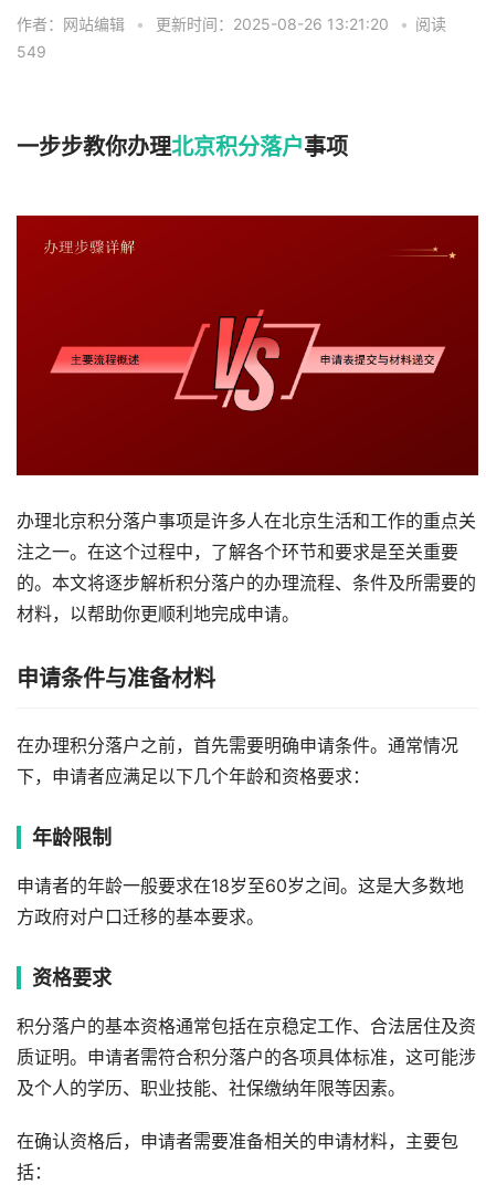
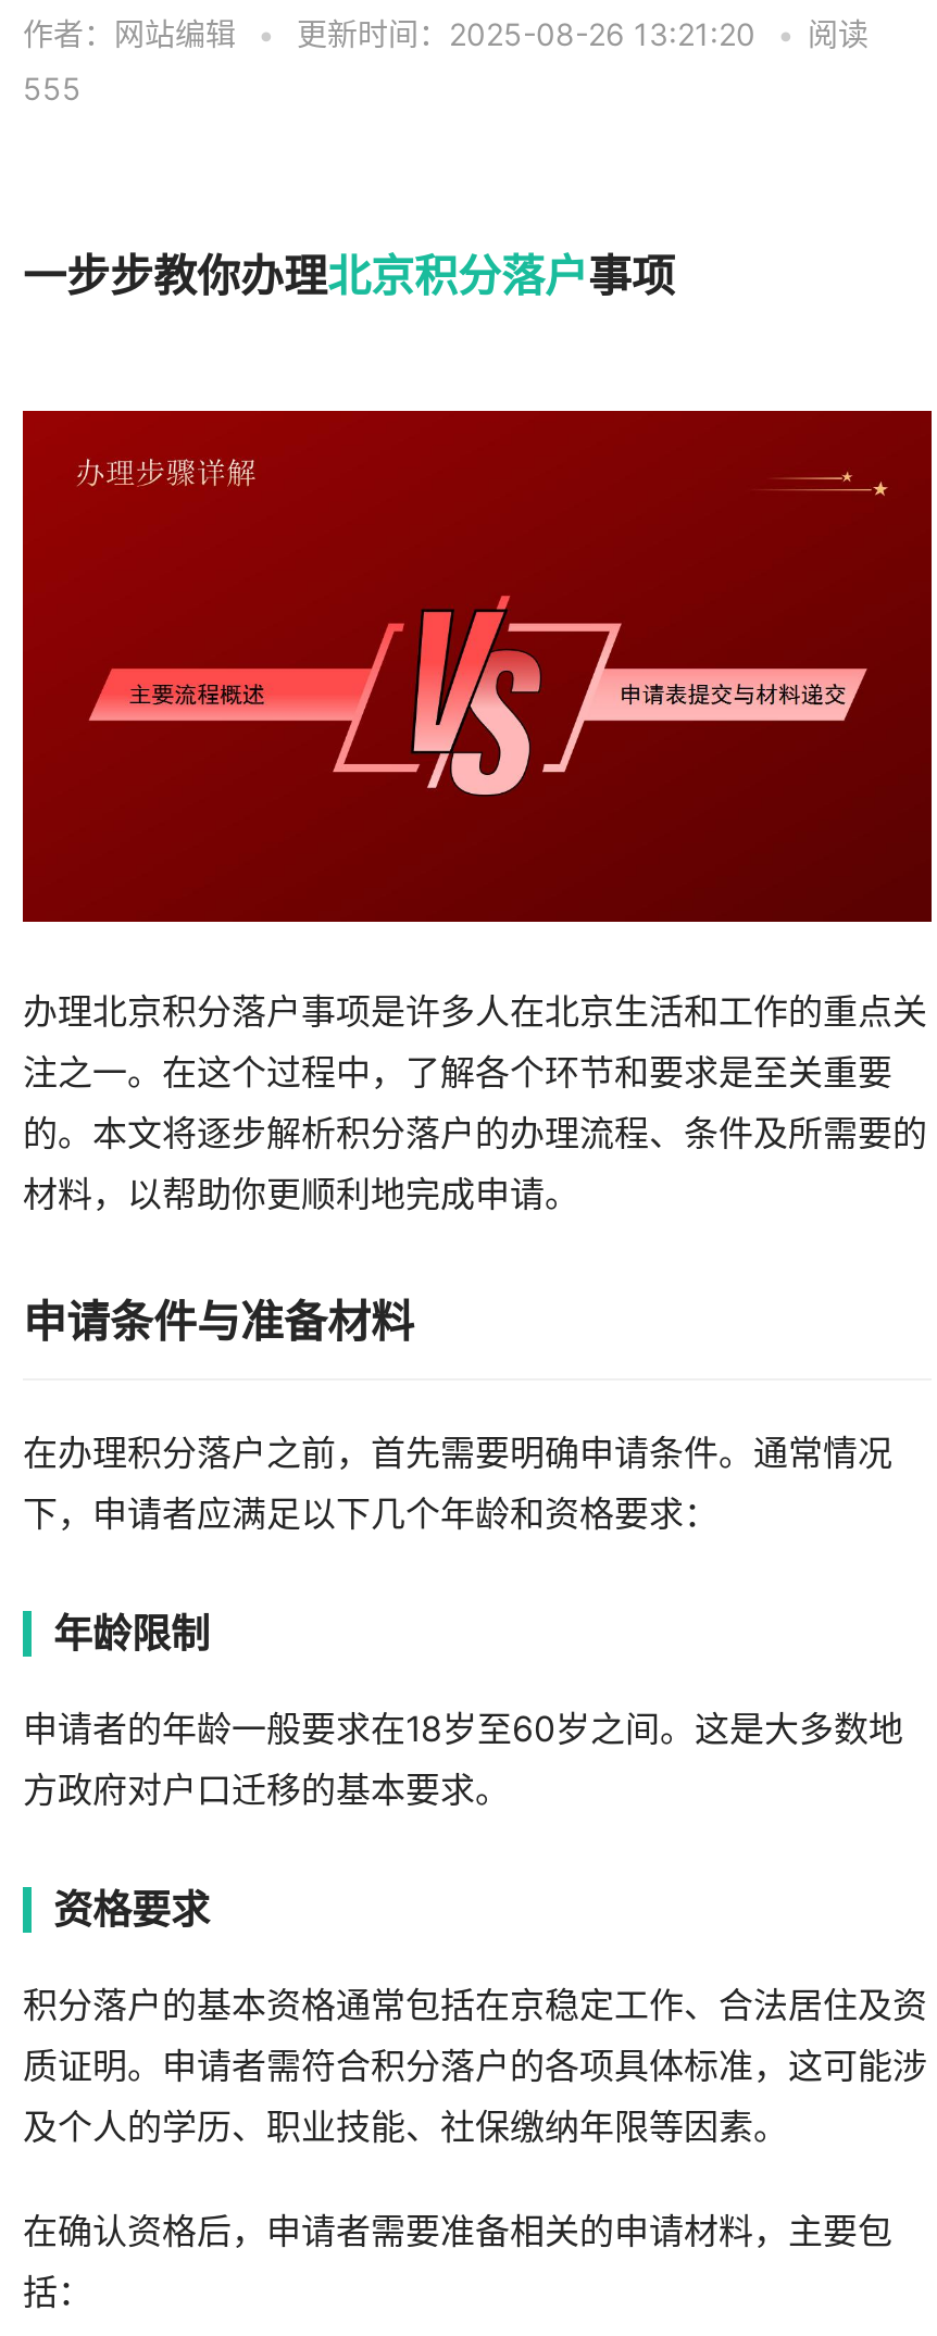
[17,42,46,61] 549 -> [23,70,82,107] 555

